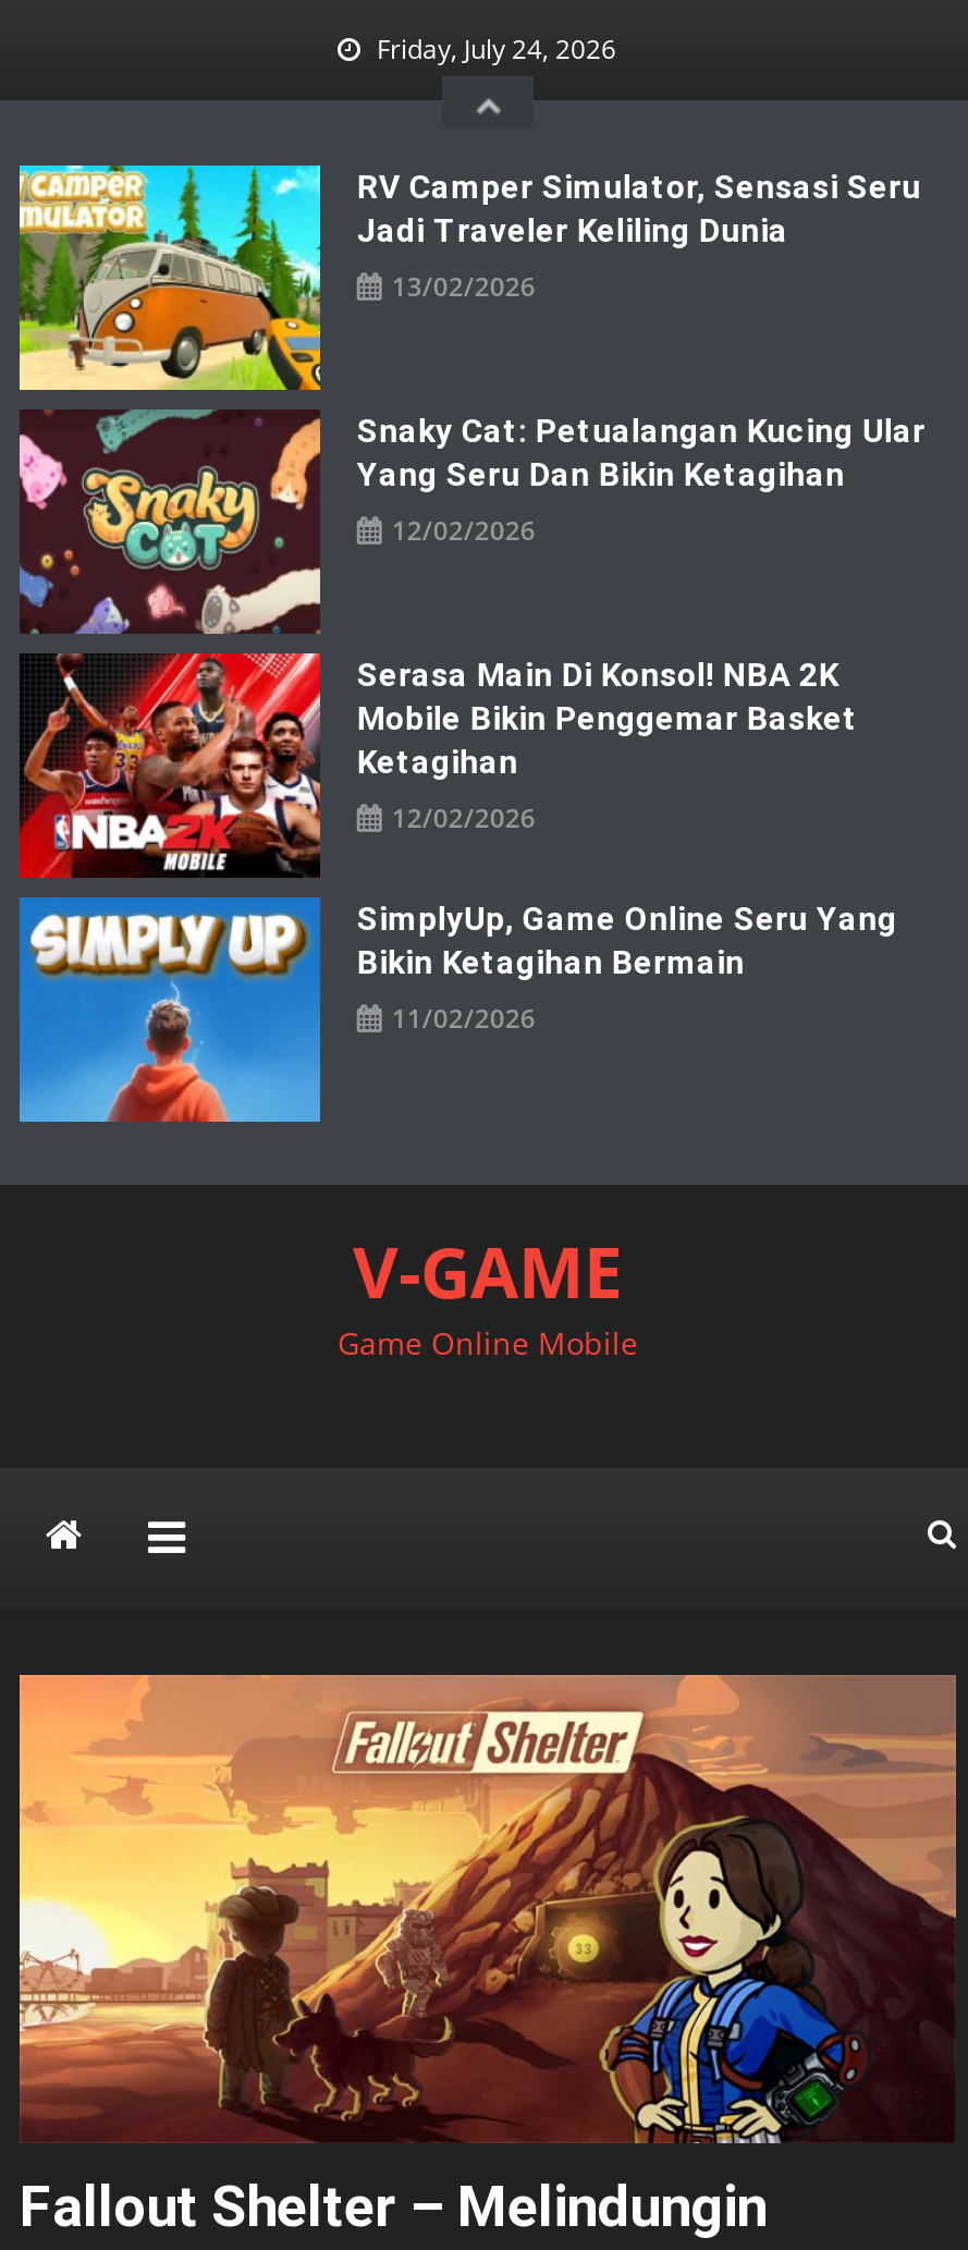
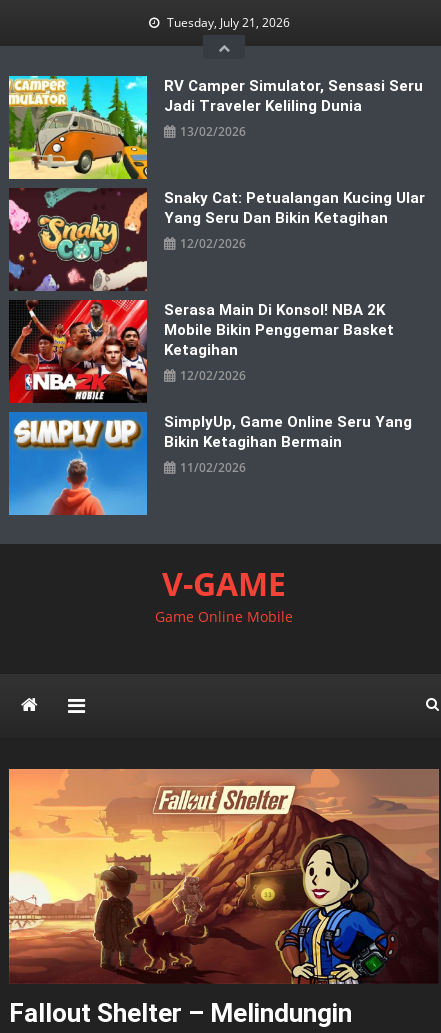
[377,30,616,68] Friday, July 24, 2026 -> [166,14,289,31] Tuesday, July 21, 2026

